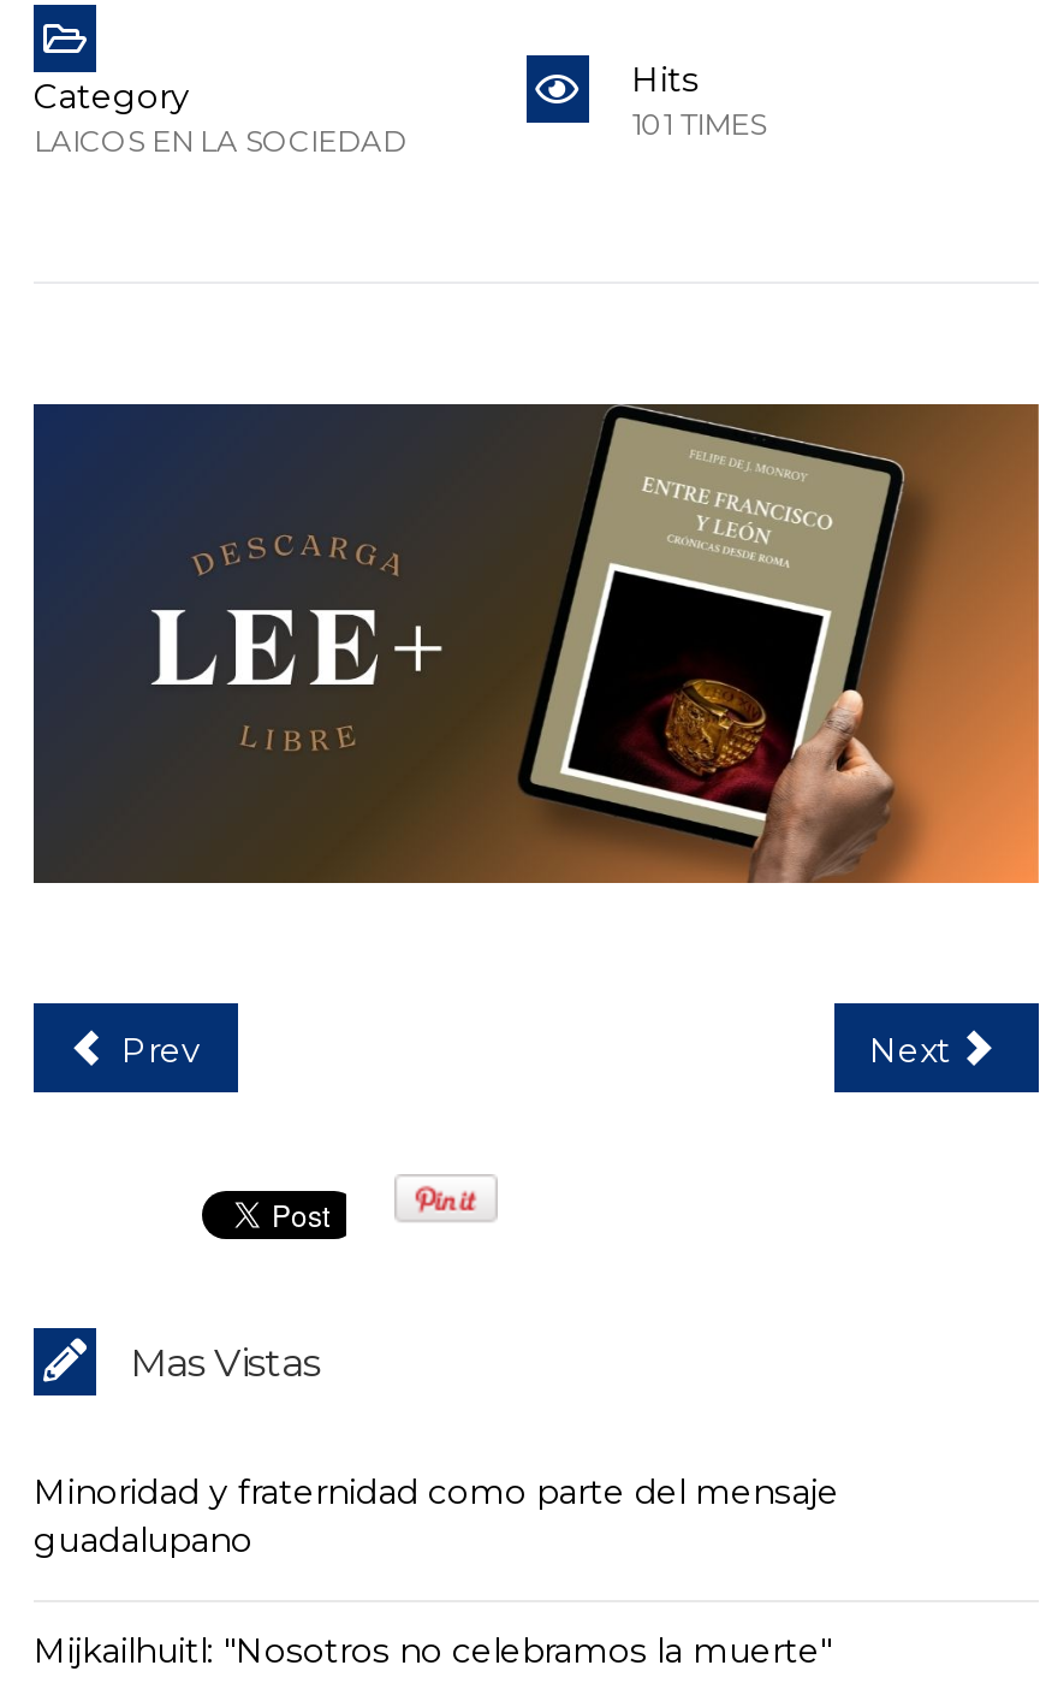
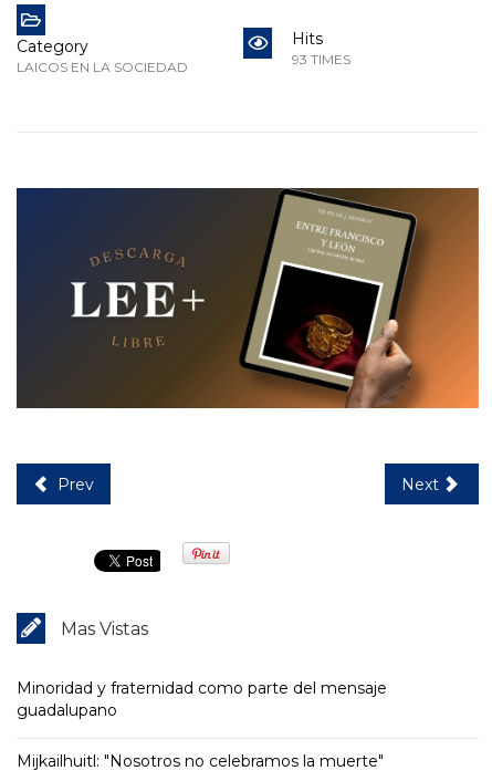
[631,106,766,142] 101 TIMES -> [291,51,350,67] 93 TIMES

